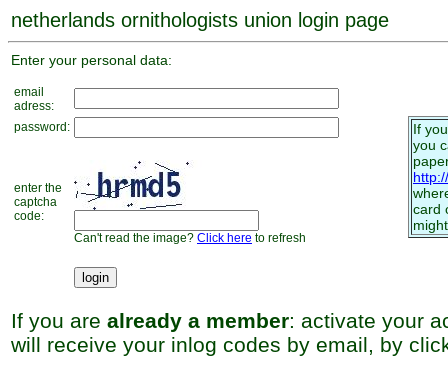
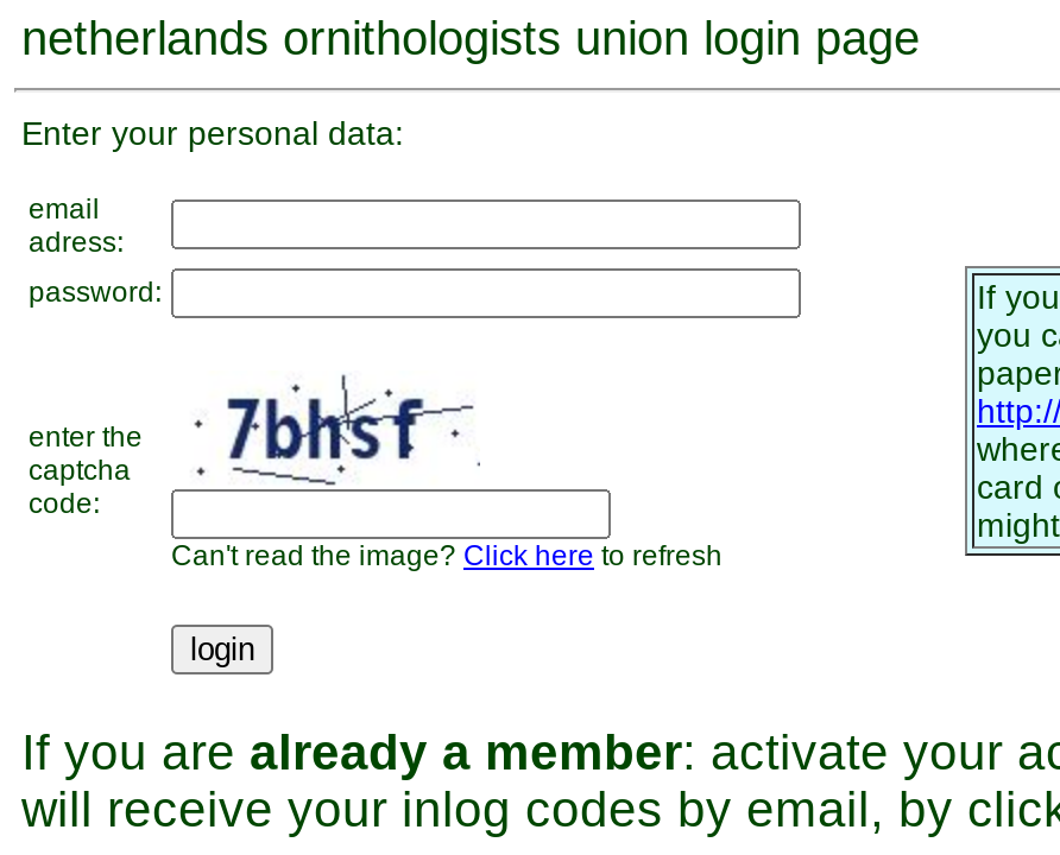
[73,160,200,211] [image] -> [171,373,480,489] [image]

